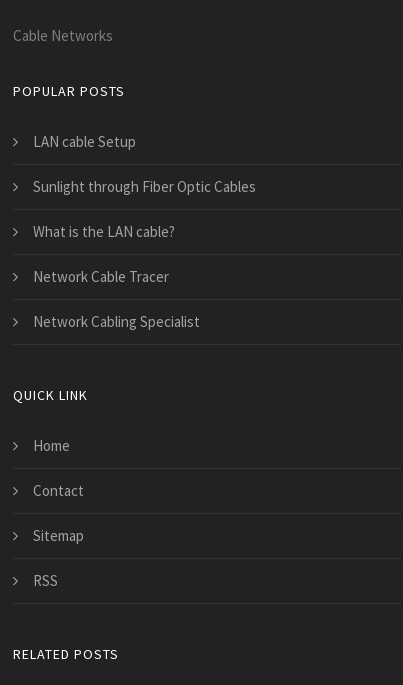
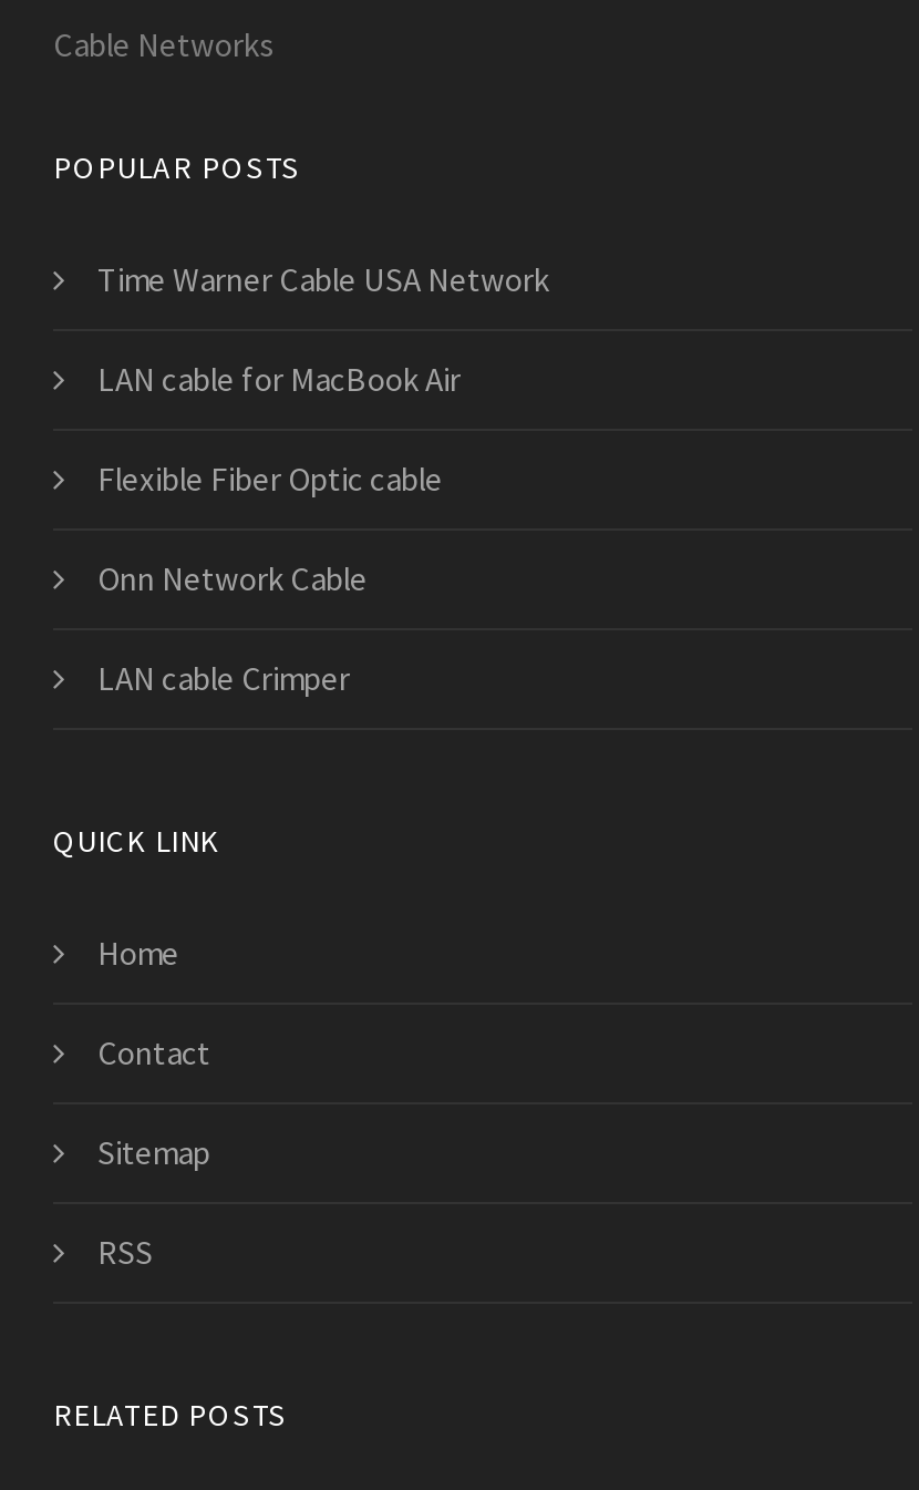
[33,132,136,151] LAN cable Setup -> [97,257,549,300] Time Warner Cable USA Network
[33,177,256,196] Sunlight through Fiber Optic Cables -> [97,357,461,399] LAN cable for MacBook Air
[33,222,175,241] What is the LAN cable? -> [97,457,443,499] Flexible Fiber Optic cable
[33,267,169,286] Network Cable Tracer -> [97,557,368,599] Onn Network Cable
[33,312,200,331] Network Cabling Specialist -> [97,656,350,698] LAN cable Crimper

